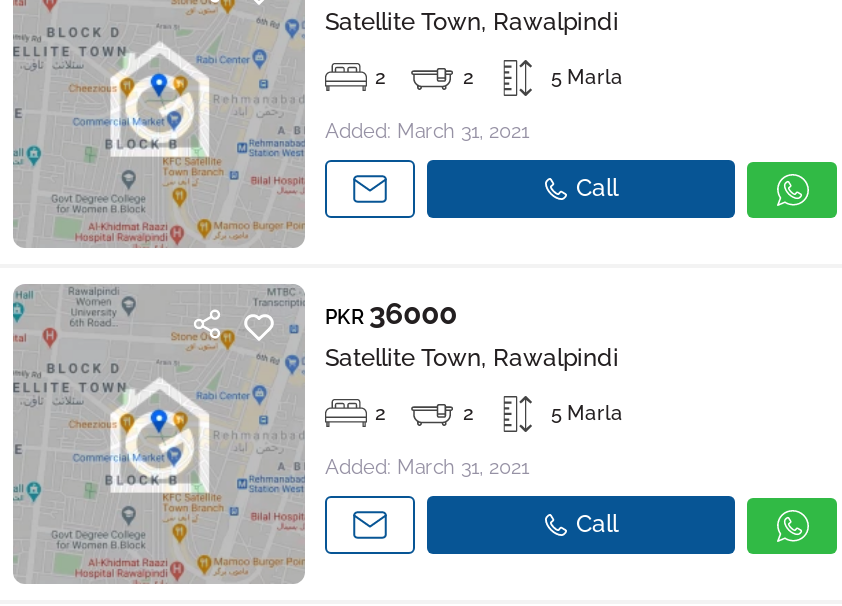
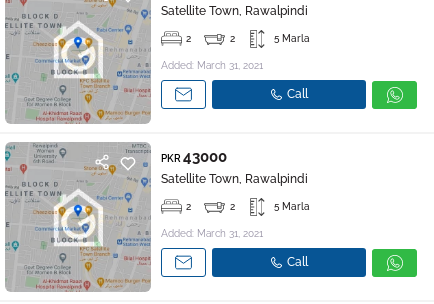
[325,296,457,332] PKR36000 -> [161,148,227,166] PKR43000

